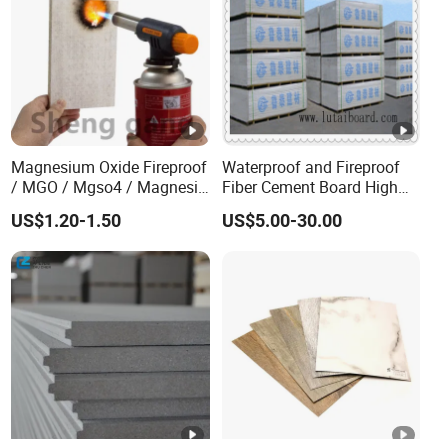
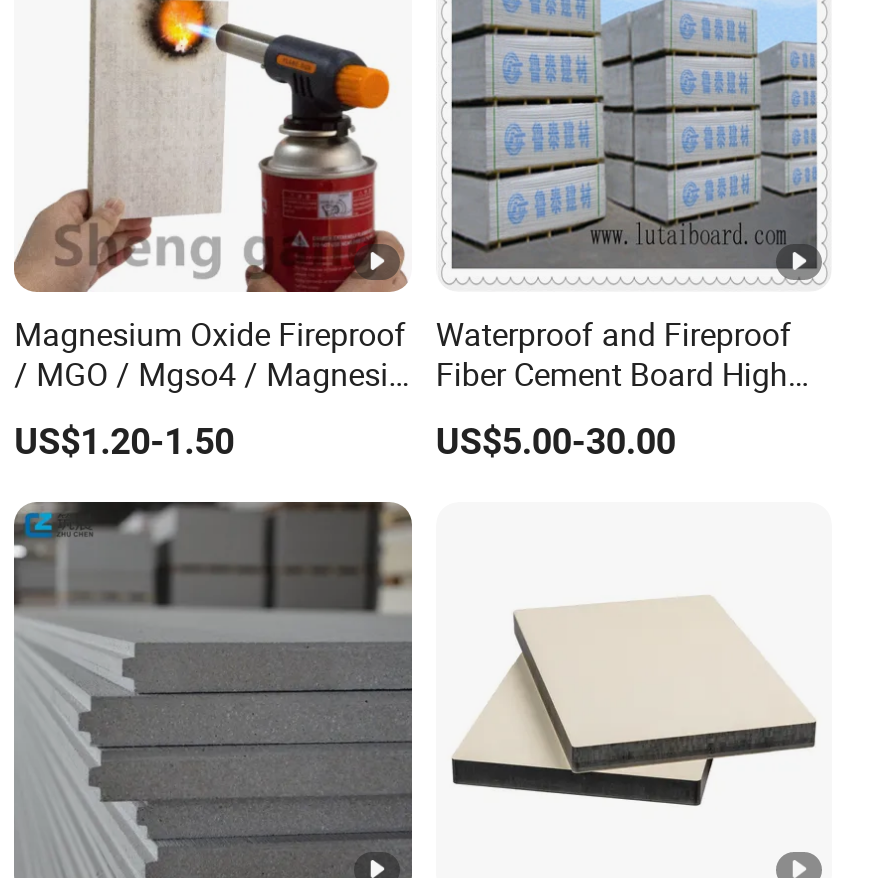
[230,297,412,417] [image] -> [450,596,818,832] [image]

